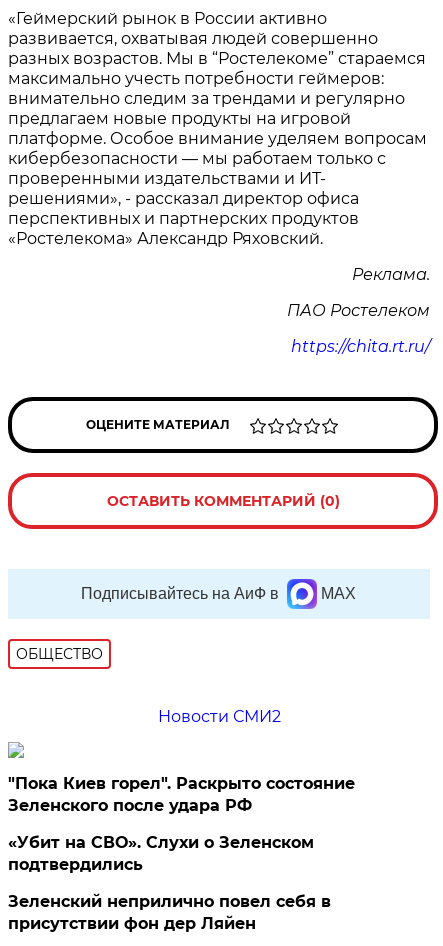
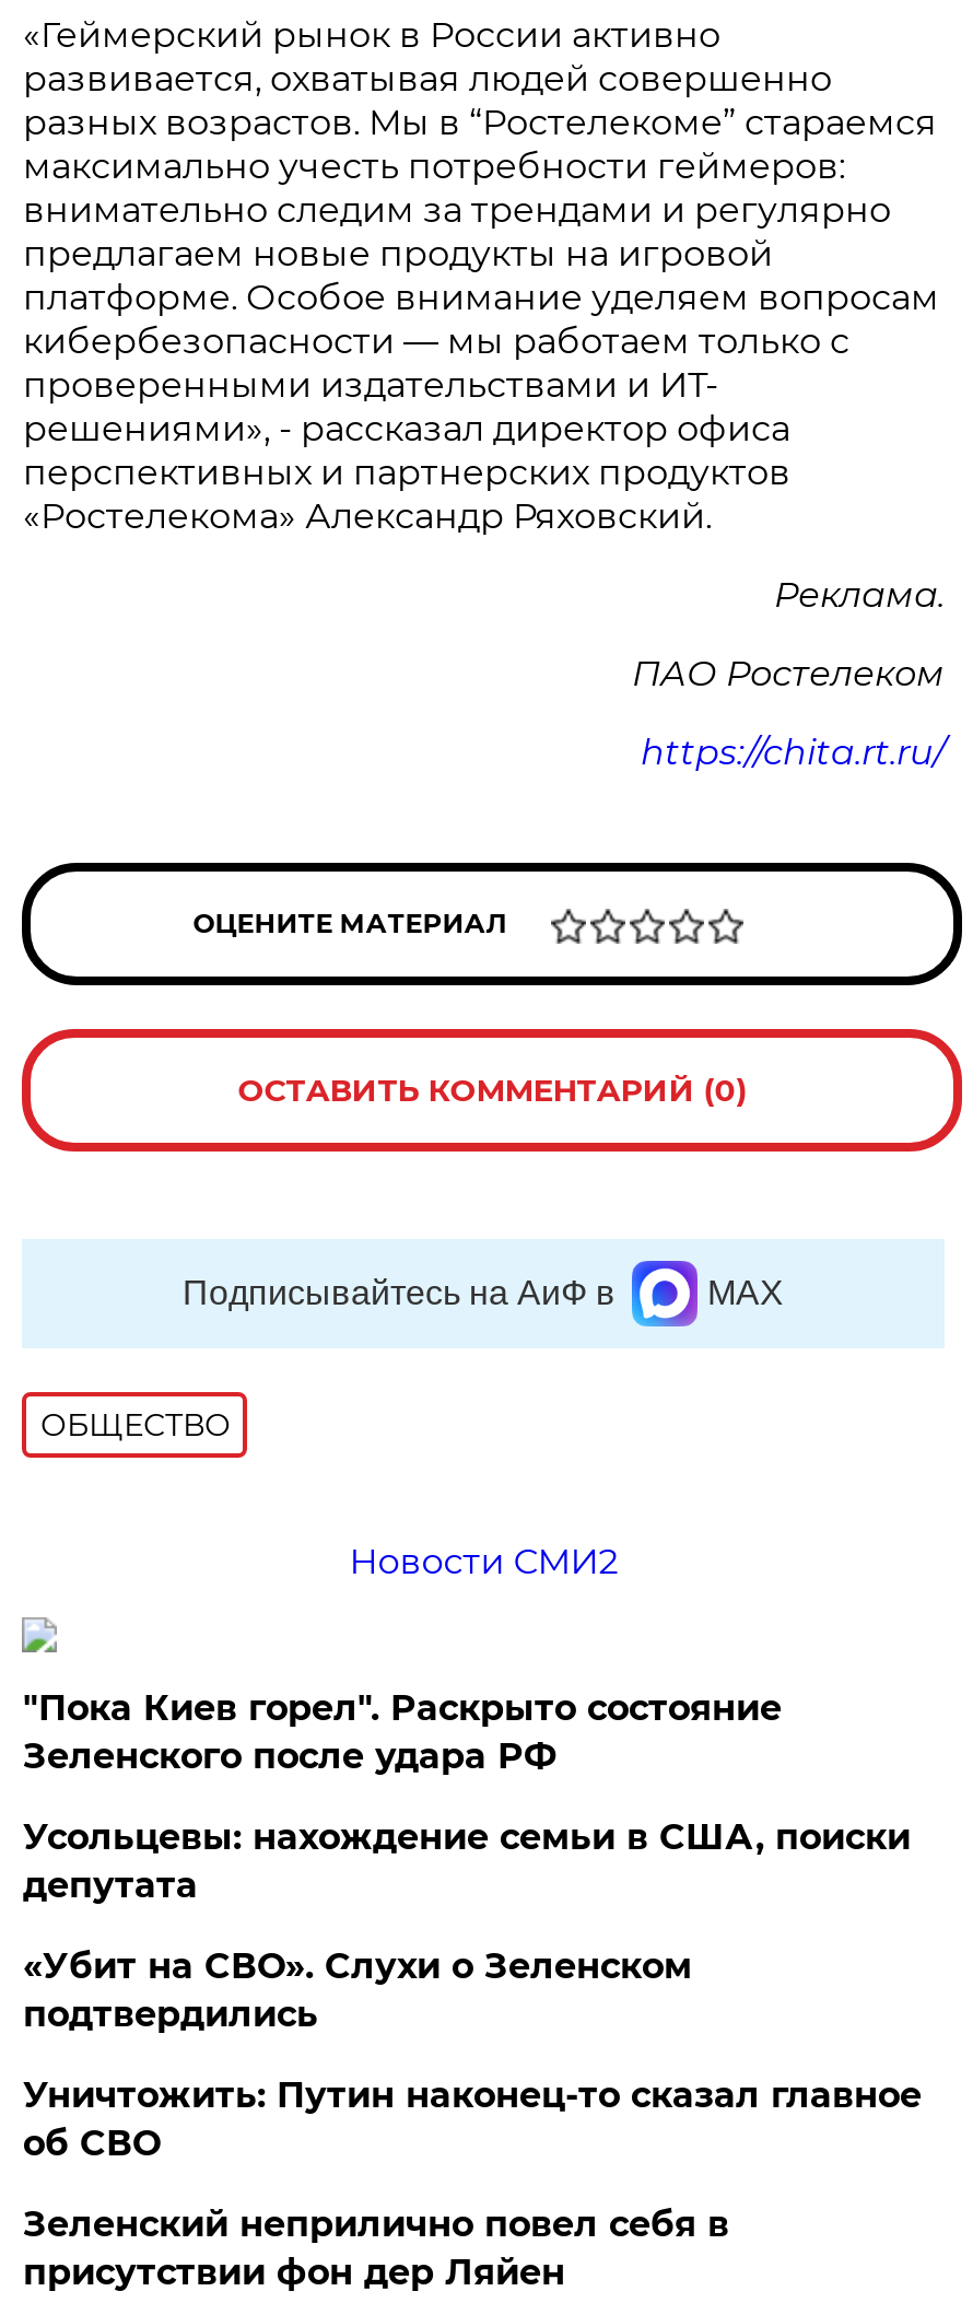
none -> [23,1816,910,1906] Усольцевы: нахождение семьи в США, поиски | депутата
none -> [23,2074,921,2164] Уничтожить: Путин наконец-то сказал главное | об СВО

